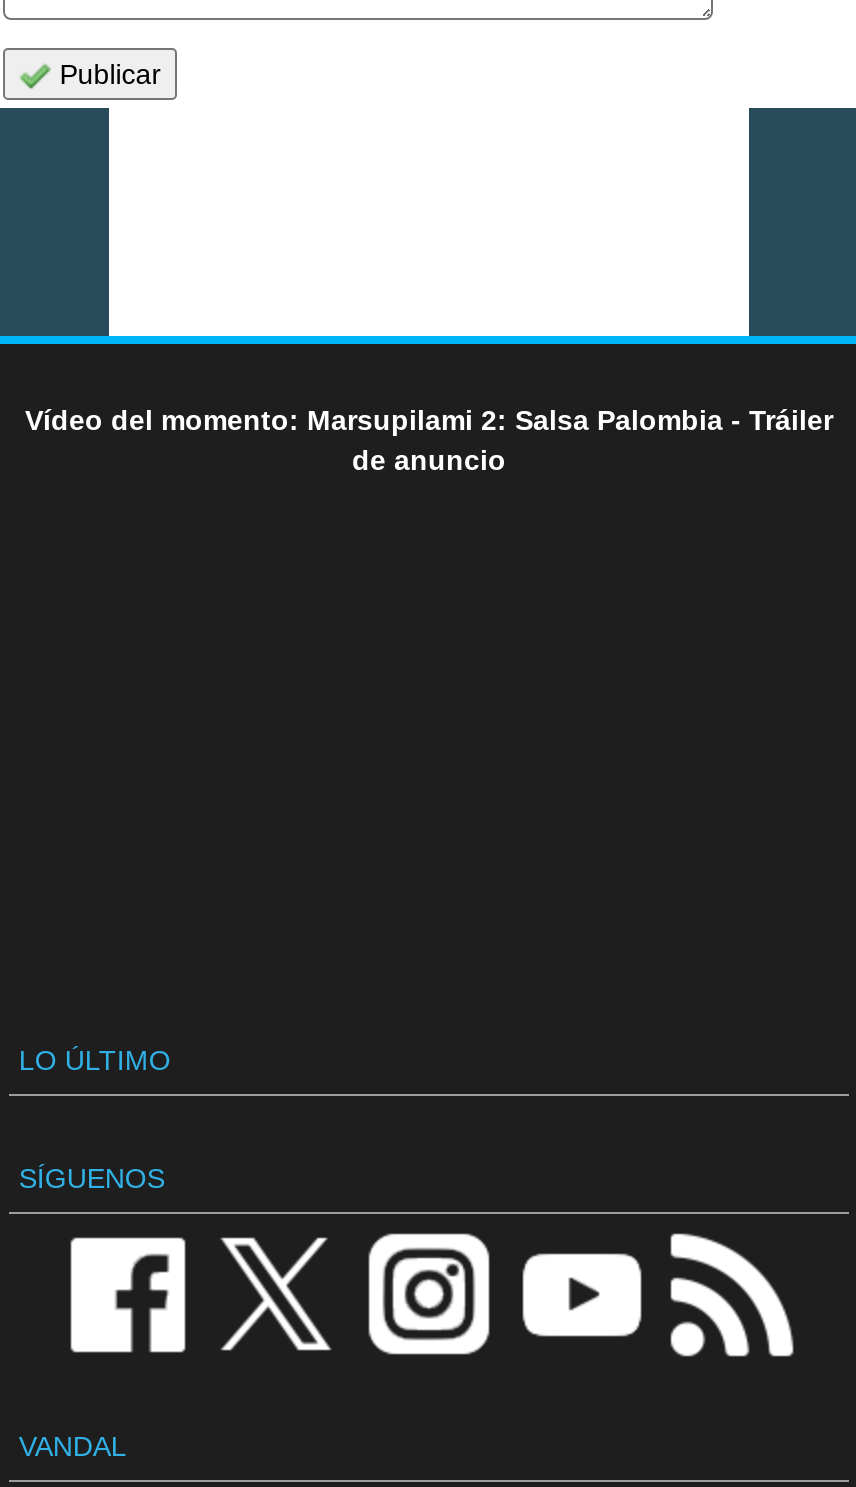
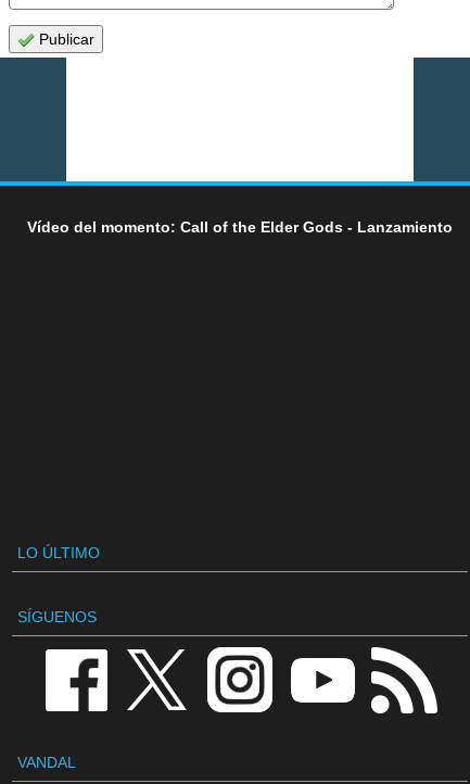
[25,403,833,475] Vídeo del momento: Marsupilami 2: Salsa Palombia - Tráiler | de anuncio -> [27,218,453,235] Vídeo del momento: Call of the Elder Gods - Lanzamiento

